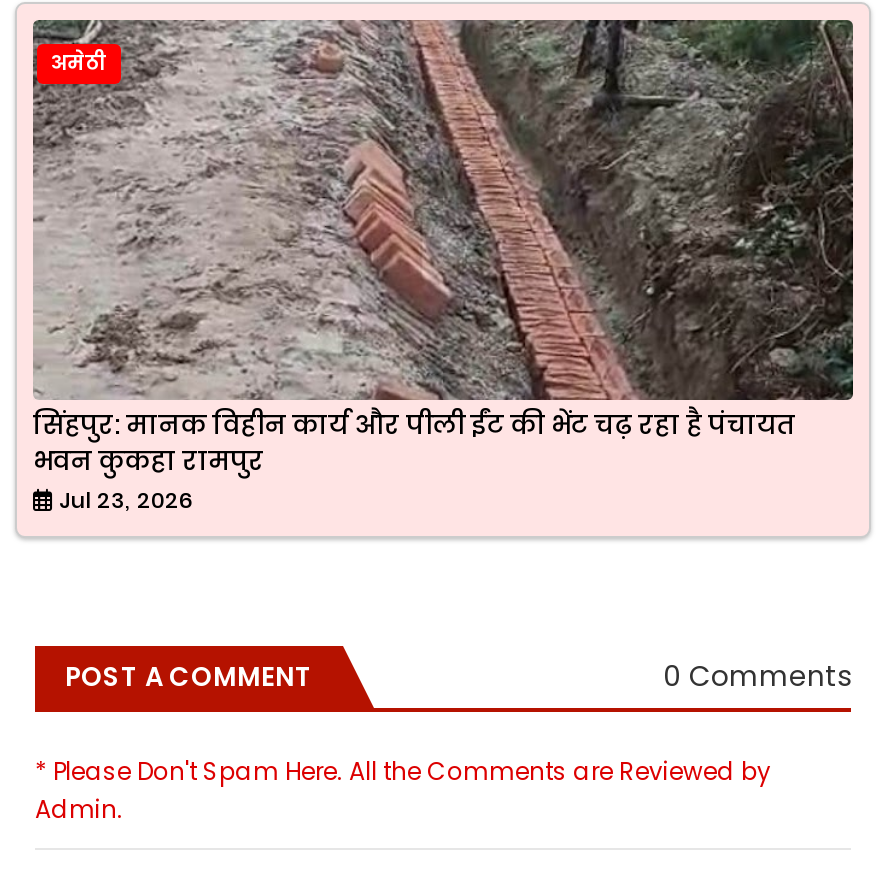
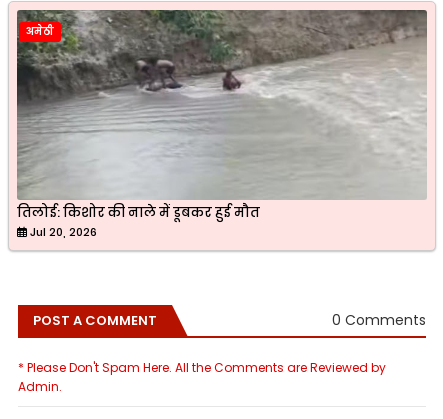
[33,20,855,515] [image] | सिंहपुर: मानक विहीन कार्य और पीली ईंट की भेंट चढ़ रहा है पंचायत | भवन कुकहा रामपुर | Jul 23, 2026 -> [17,10,427,240] [image] | तिलोई: किशोर की नाले में डूबकर हुई मौत | Jul 20, 2026

